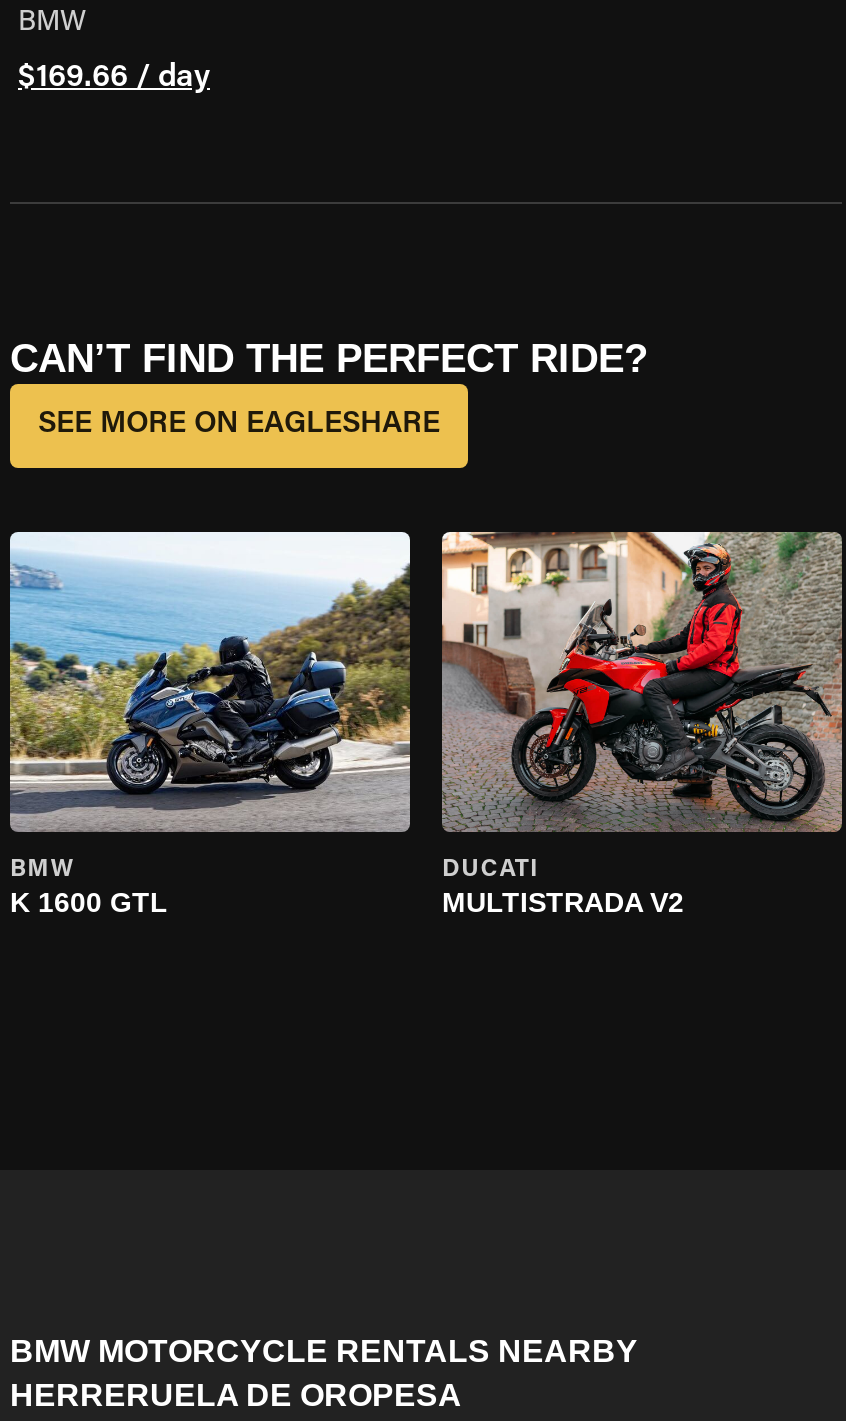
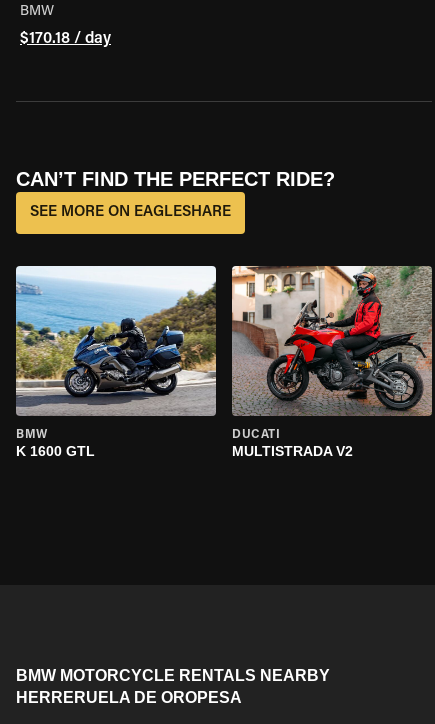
[18,62,210,94] $169.66 / day -> [20,31,111,47] $170.18 / day

